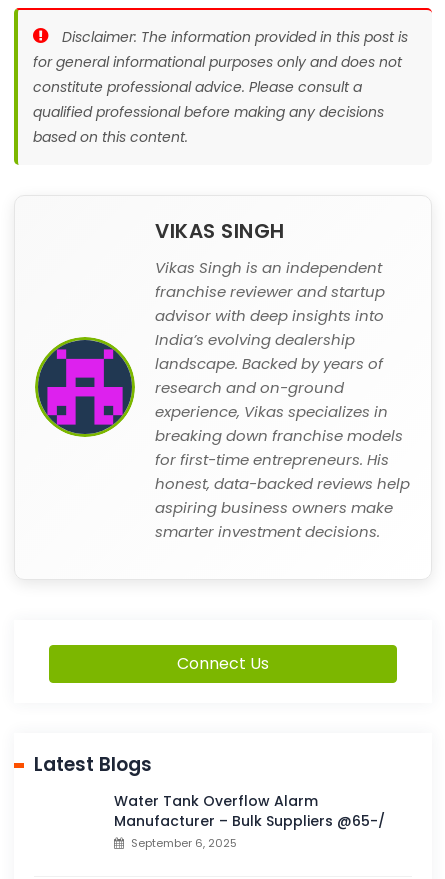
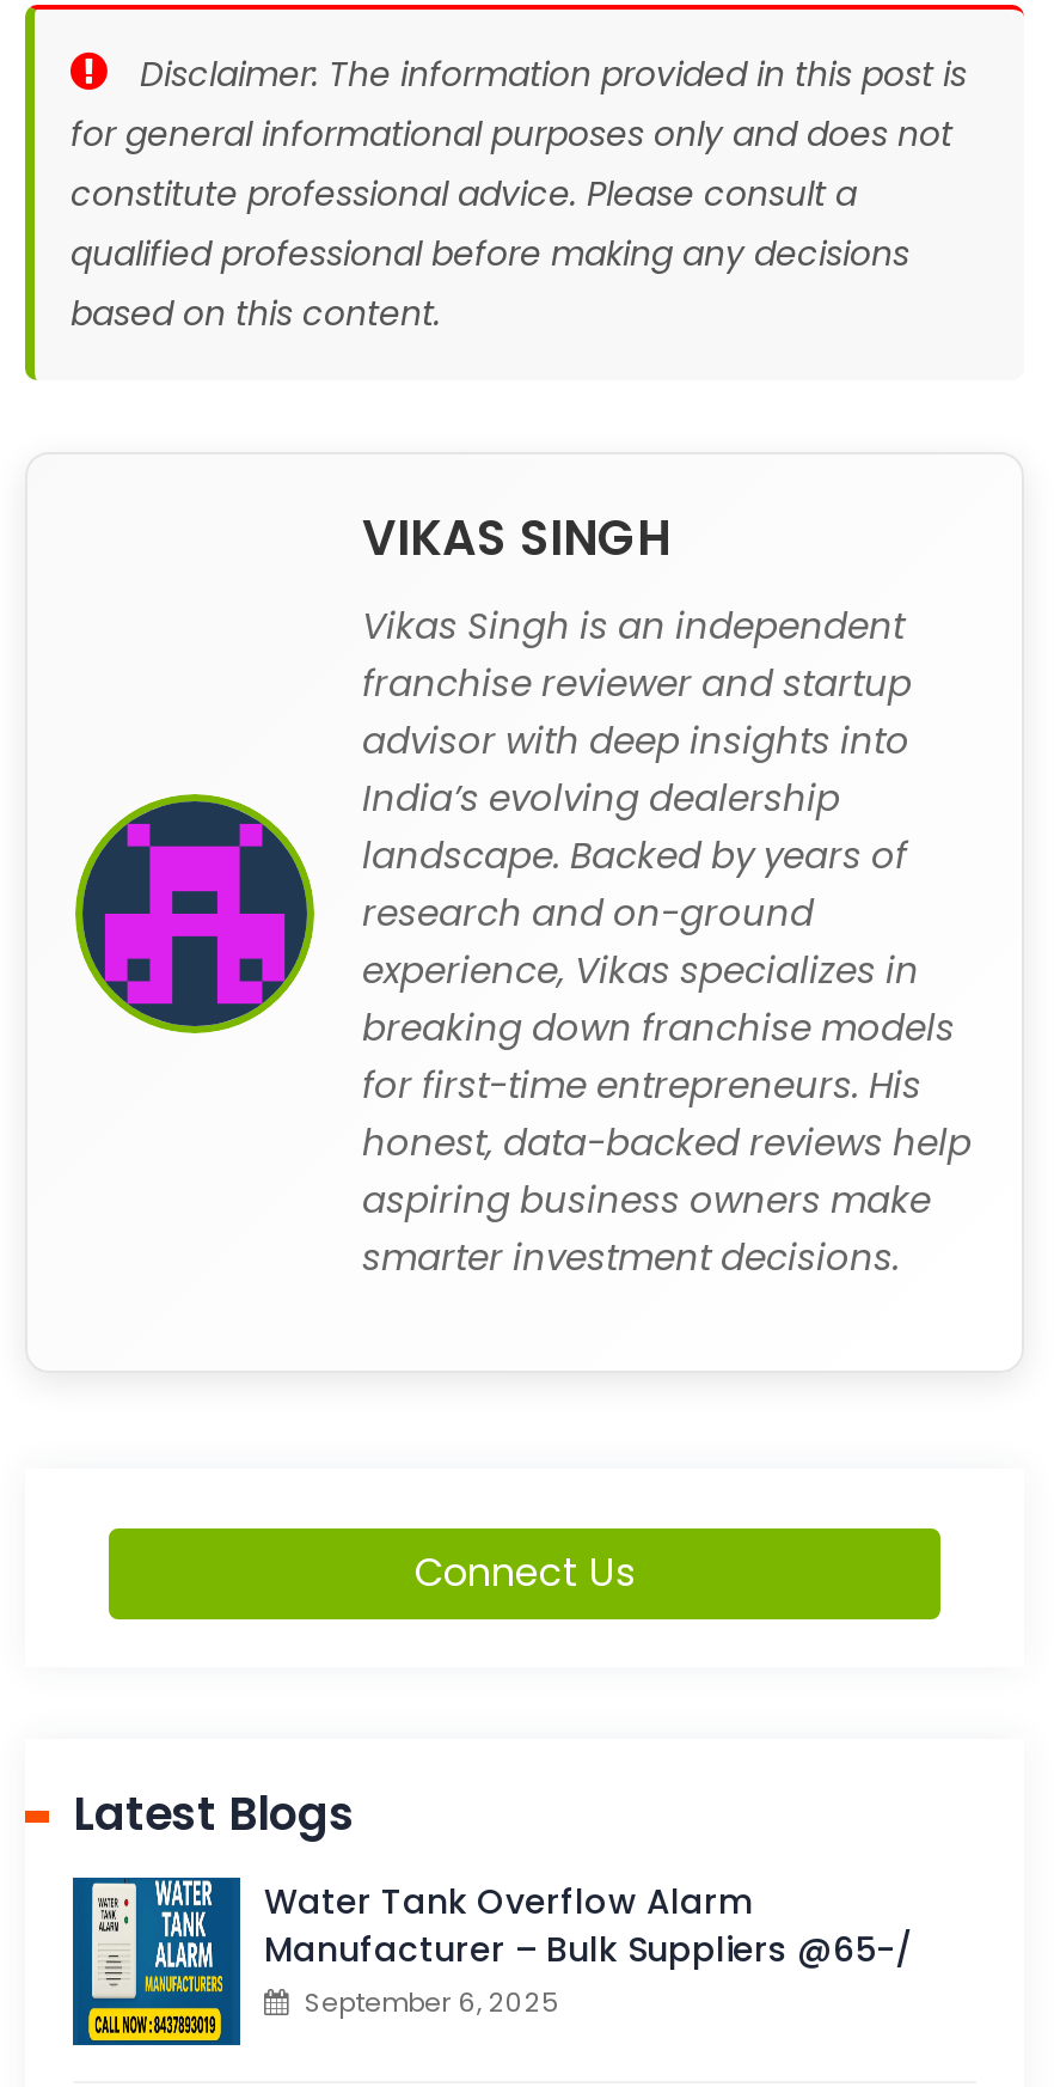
none -> [71,1874,243,2049] [image]

